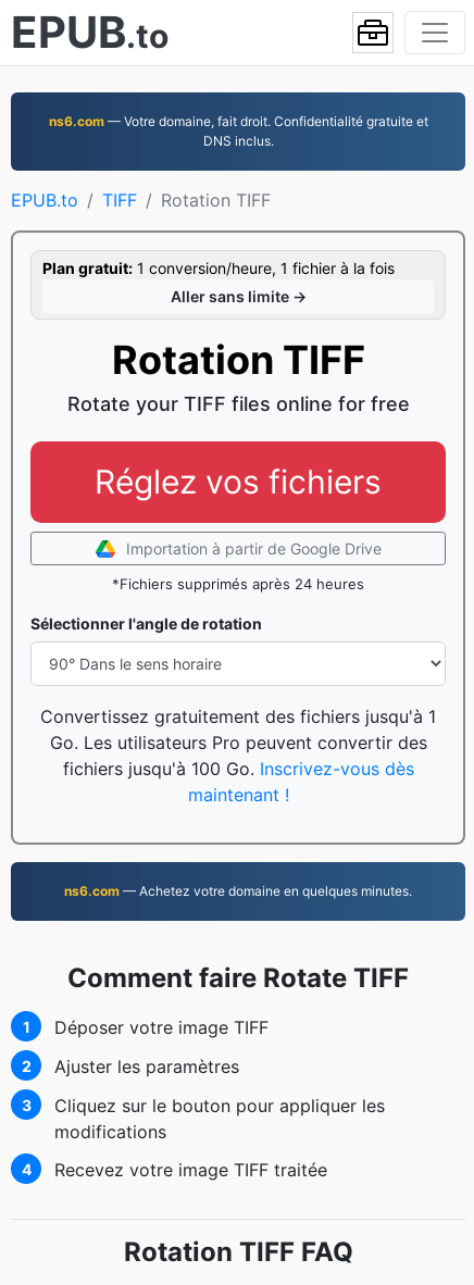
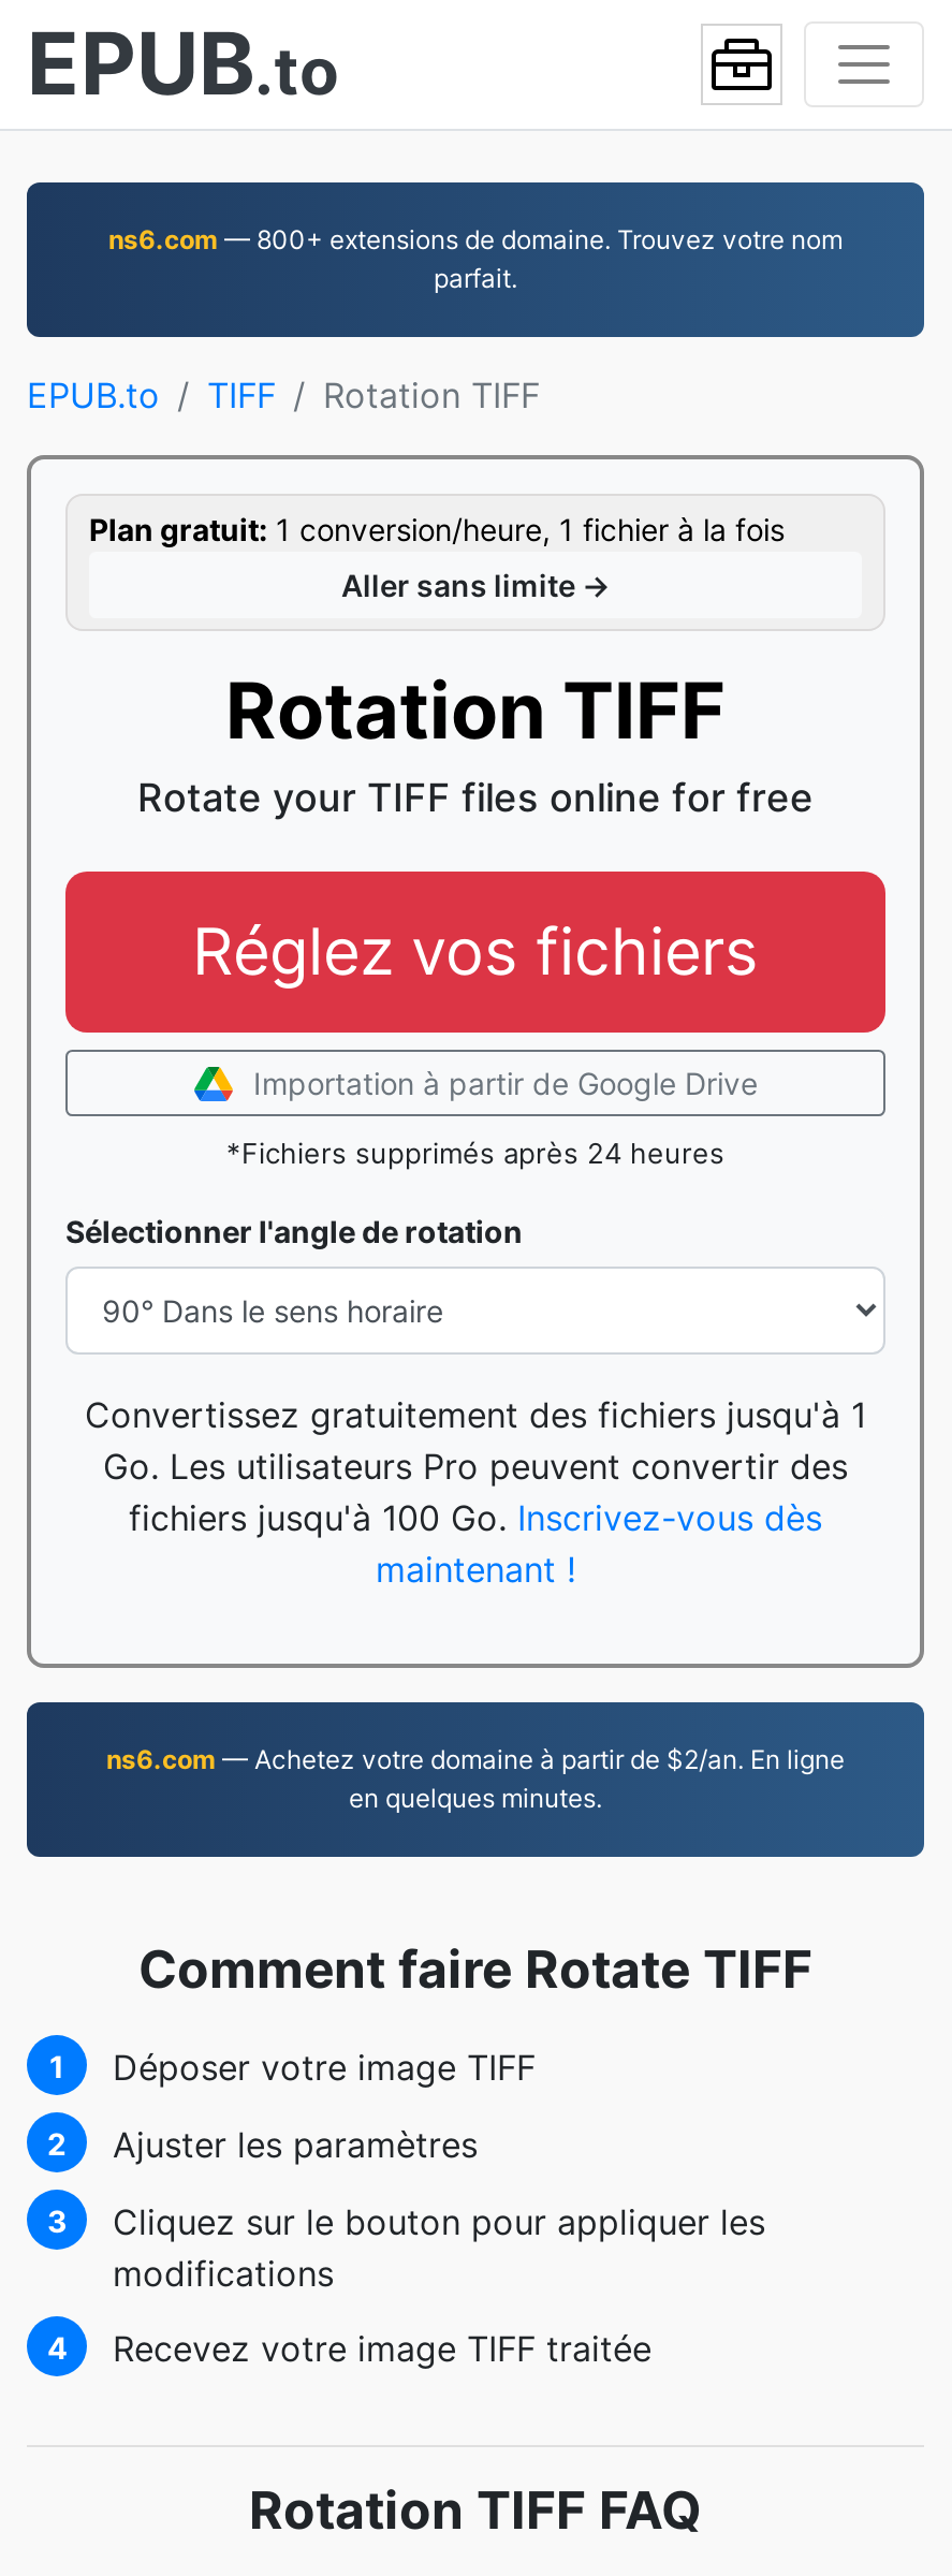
[48,113,428,149] ns6.com — Votre domaine, fait droit. Confidentialité gratuite et | DNS inclus. -> [108,223,843,294] ns6.com — 800+ extensions de domaine. Trouvez votre nom | parfait.
[64,883,412,899] ns6.com — Achetez votre domaine en quelques minutes. -> [106,1743,845,1814] ns6.com — Achetez votre domaine à partir de $2/an. En ligne | en quelques minutes.

